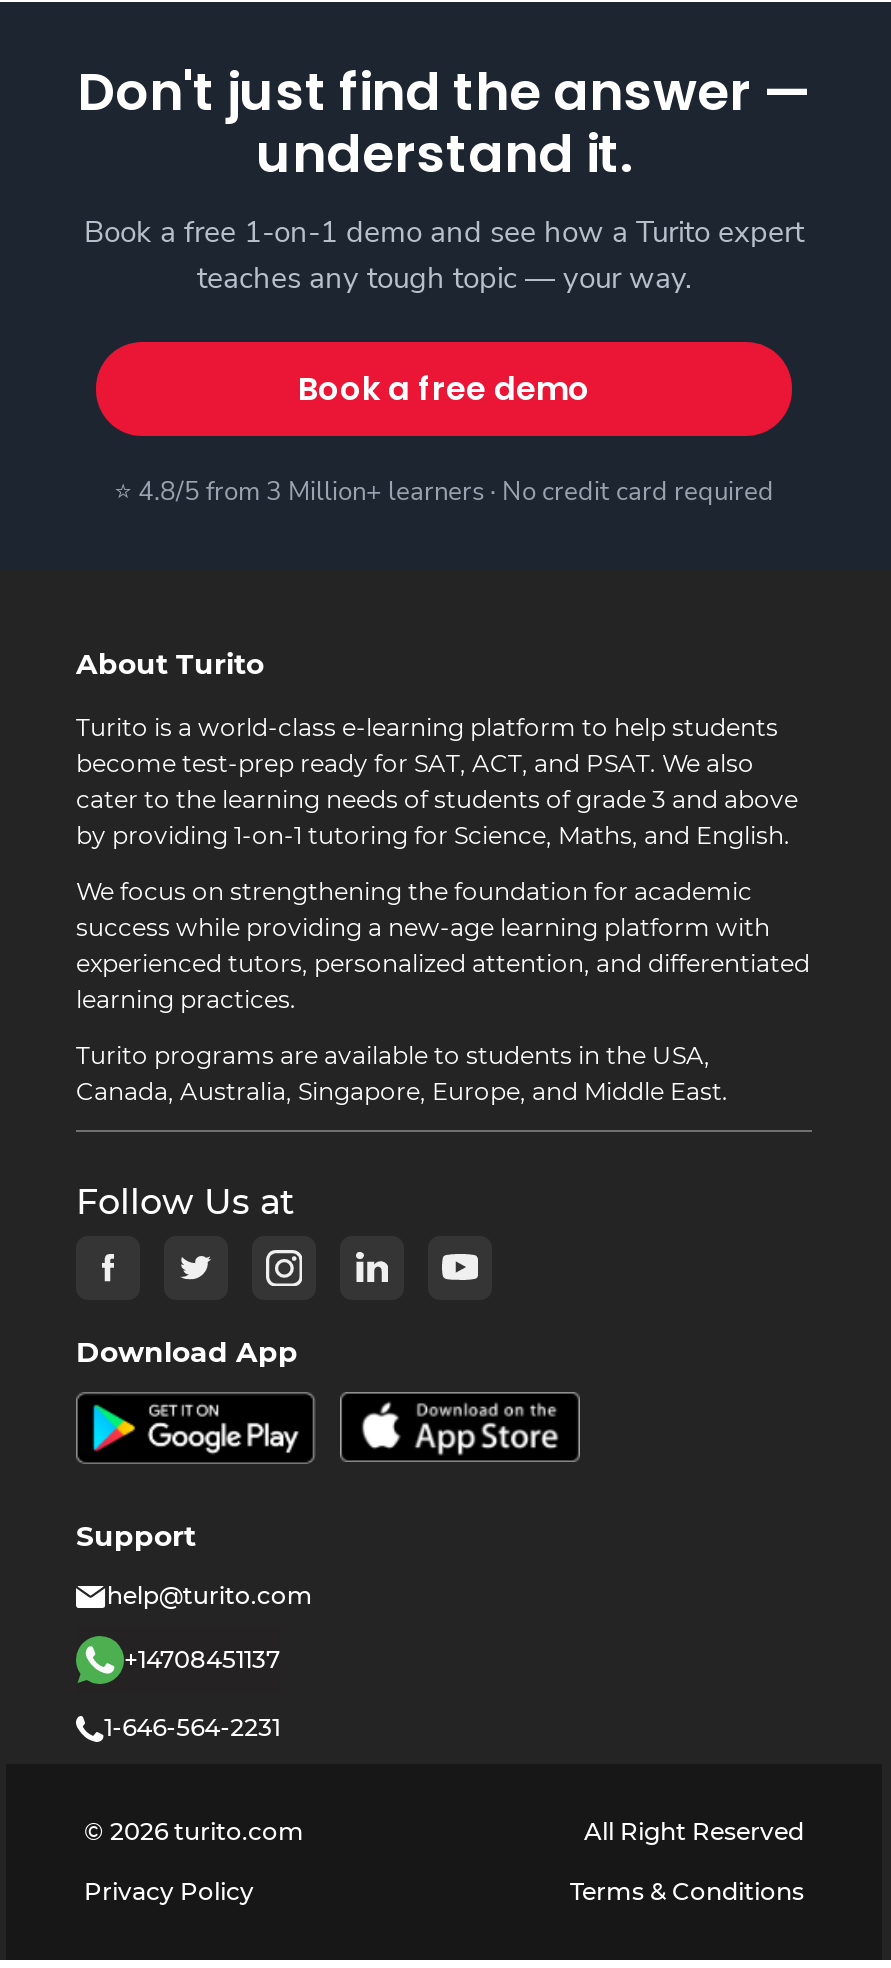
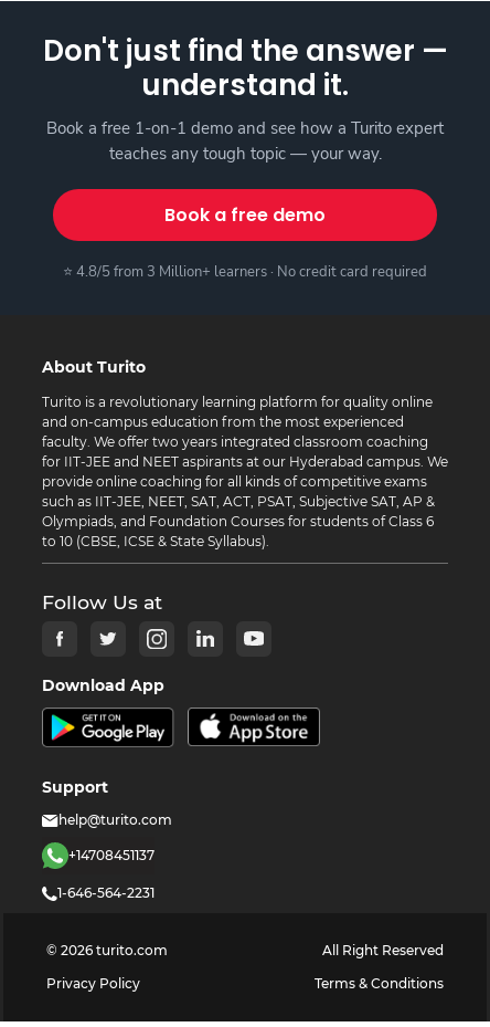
[76,711,810,1105] Turito is a world-class e-learning platform to help students | become test-prep ready for SAT, ACT, and PSAT. We also | cater to the learning needs of students of grade 3 and above | by providing 1-on-1 tutoring for Science, Maths, and English. | We focus on strengthening the foundation for academic | success while providing a new-age learning platform with | experienced tutors, personalized attention, and differentiated | learning practices. | Turito programs are available to students in the USA, | Canada, Australia, Singapore, Europe, and Middle East. -> [42,393,448,549] Turito is a revolutionary learning platform for quality online | and on-campus education from the most experienced | faculty. We offer two years integrated classroom coaching | for IIT-JEE and NEET aspirants at our Hyderabad campus. We | provide online coaching for all kinds of competitive exams | such as IIT-JEE, NEET, SAT, ACT, PSAT, Subjective SAT, AP & | Olympiads, and Foundation Courses for students of Class 6 | to 10 (CBSE, ICSE & State Syllabus).

